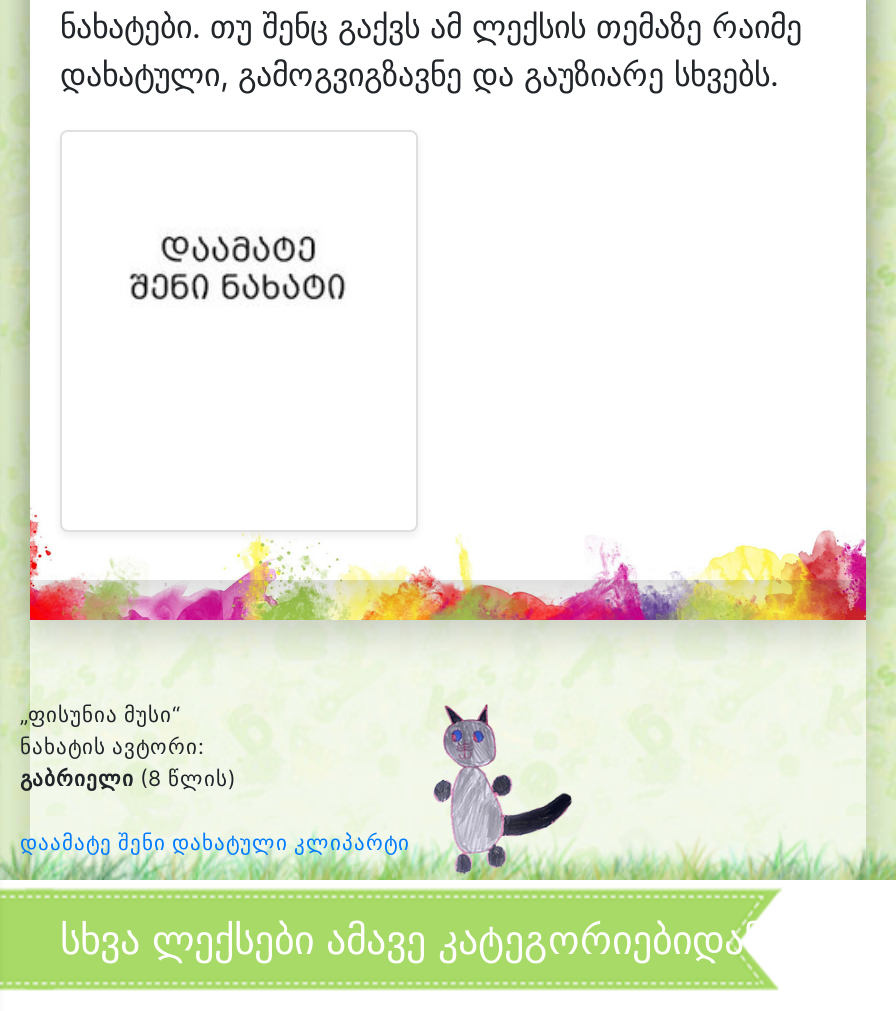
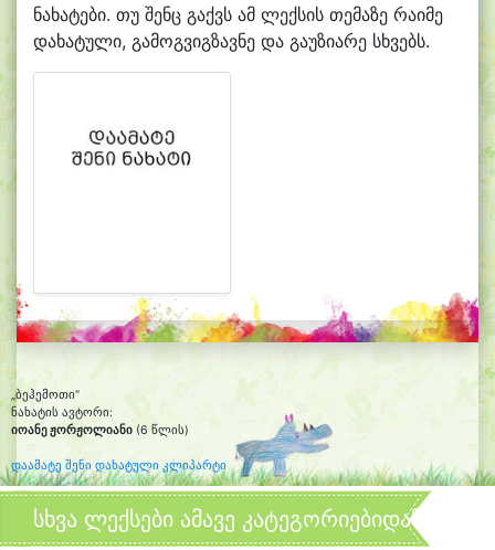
[20,701,180,727] „ფისუნია მუსი“ -> [11,387,80,402] „ბეჰემოთი“
[426,704,600,874] [image] -> [234,390,333,482] [image]
[20,765,236,791] გაბრიელი (8 წლის) -> [11,423,189,437] იოანე ჟორჟოლიანი (6 წლის)

